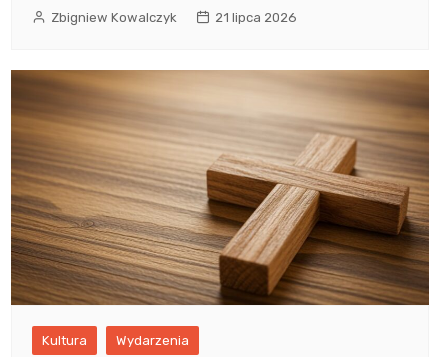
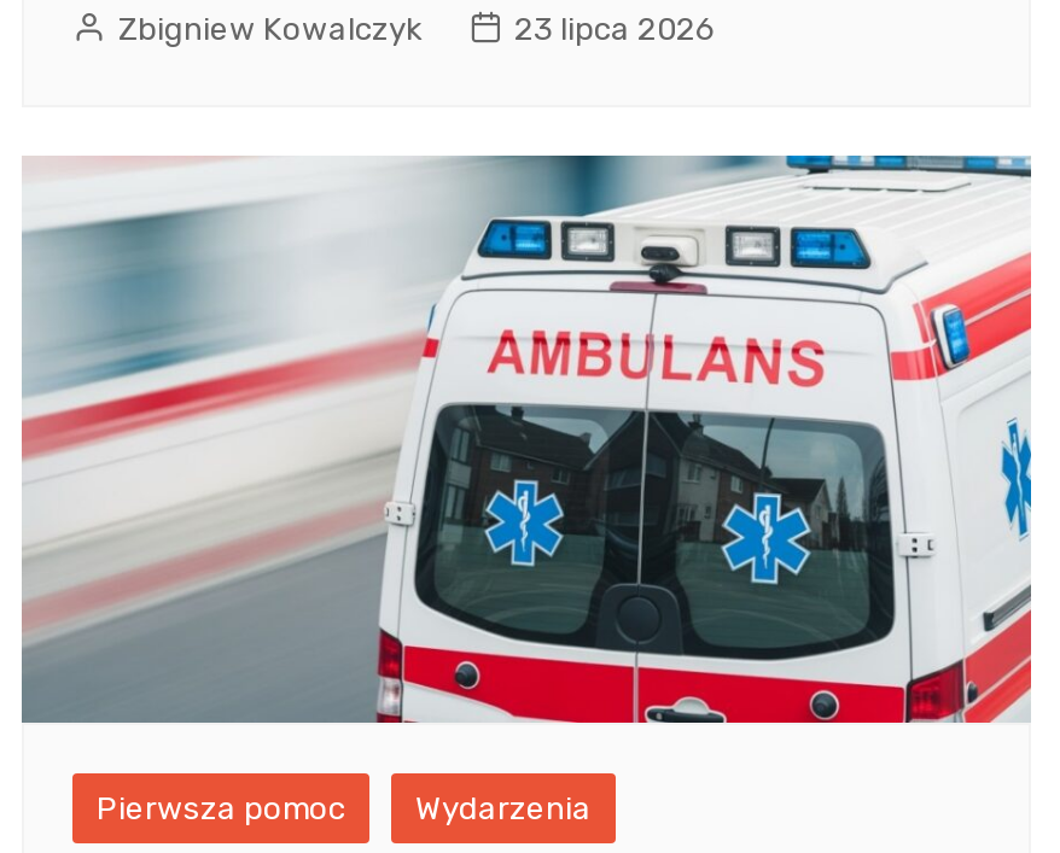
[215,10,297,25] 21 lipca 2026 -> [514,11,717,47] 23 lipca 2026
[10,69,430,348] [image] | Kultura -> [19,153,1033,827] [image] | Pierwsza pomoc

